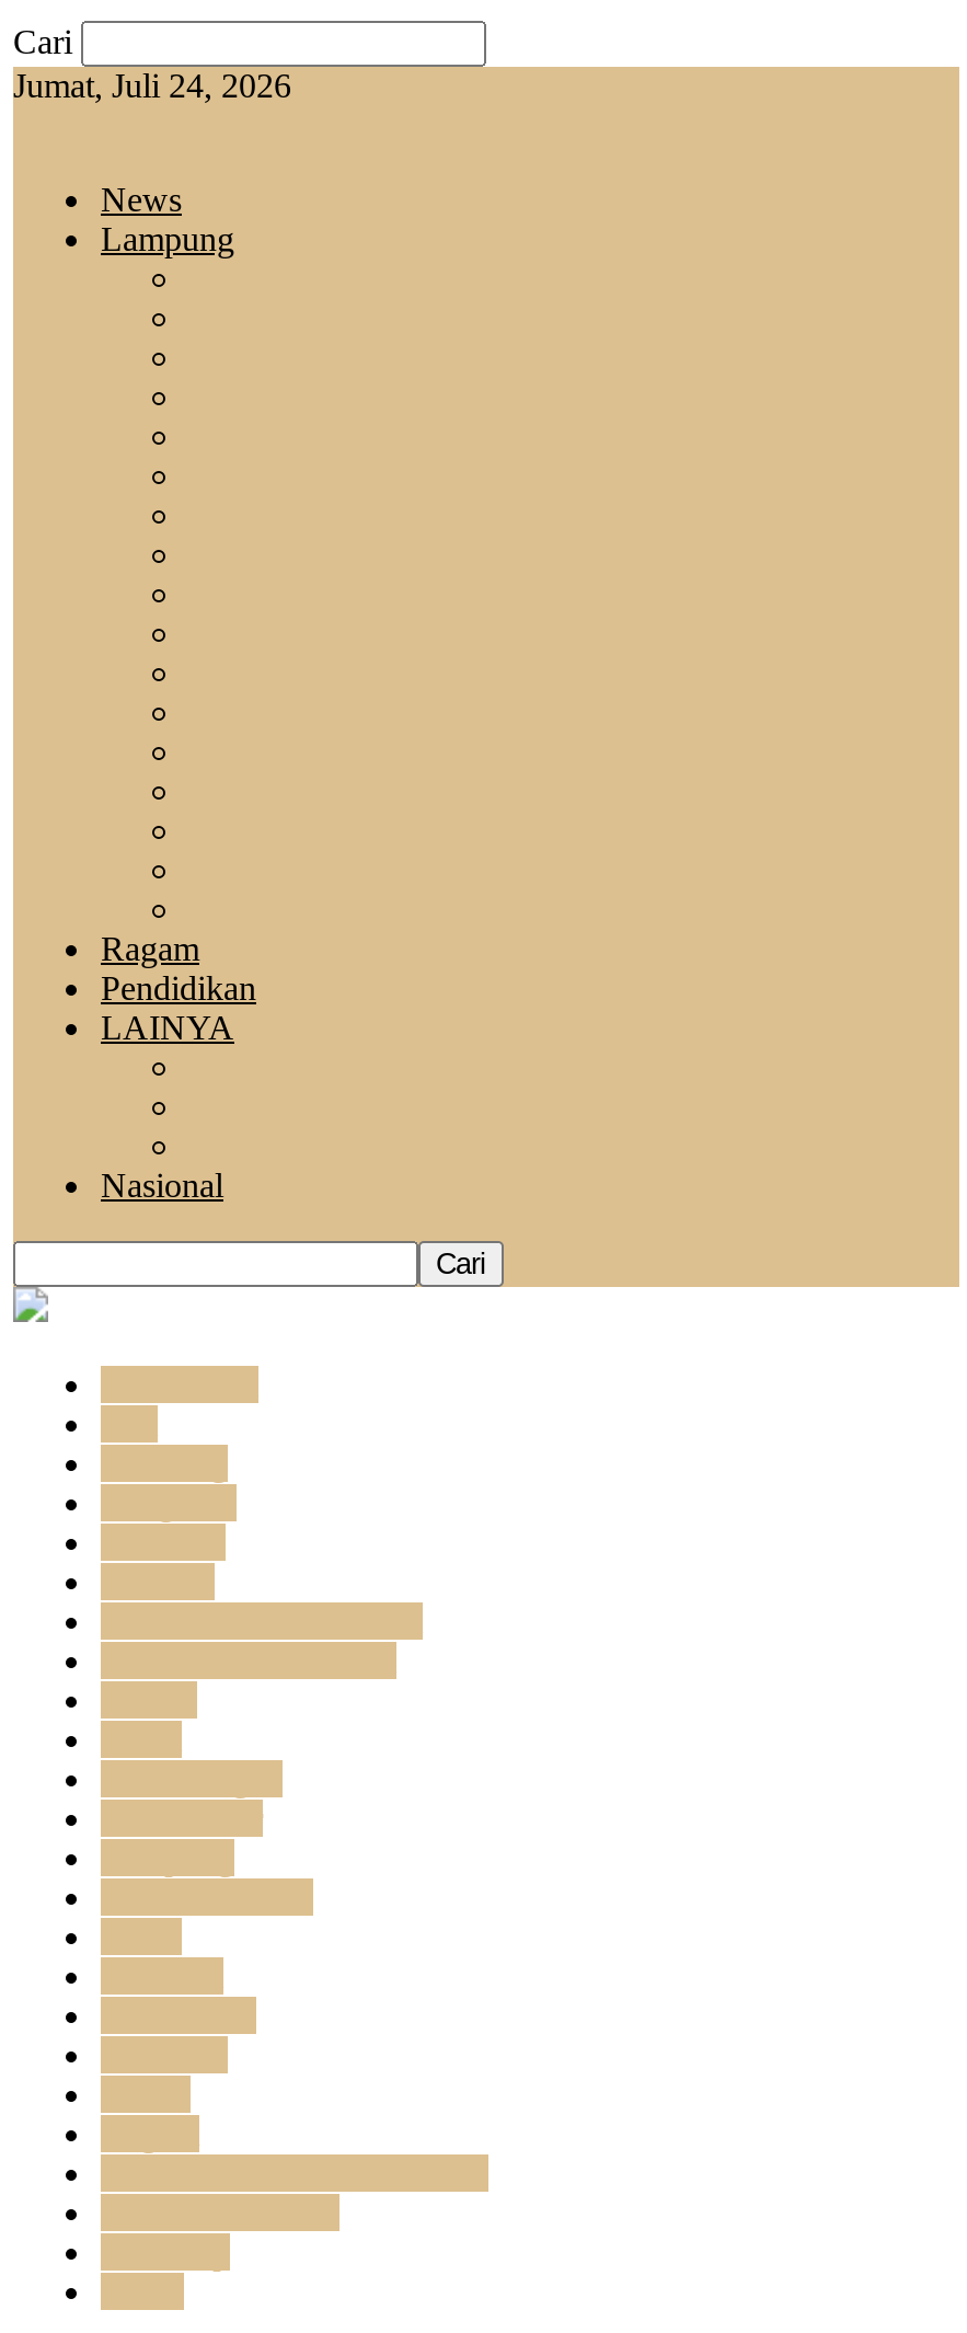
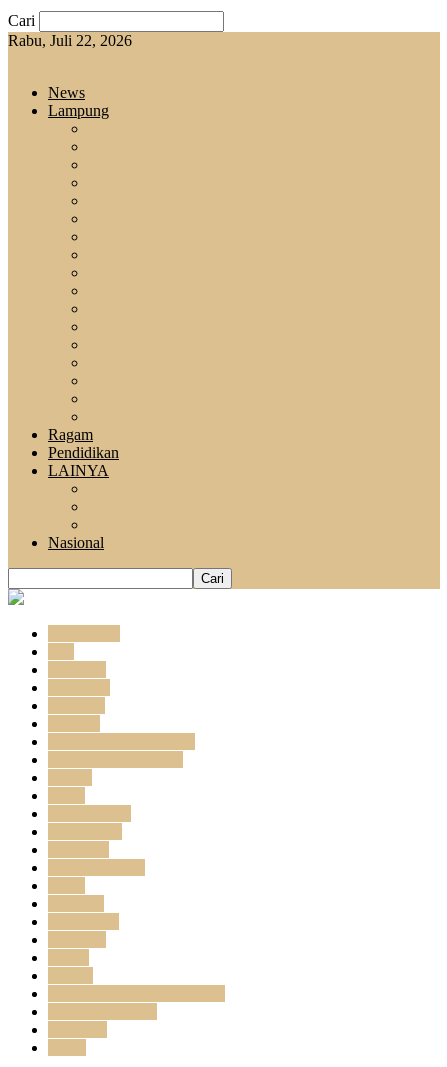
[13,67,291,104] Jumat, Juli 24, 2026 -> [8,32,132,49] Rabu, Juli 22, 2026

